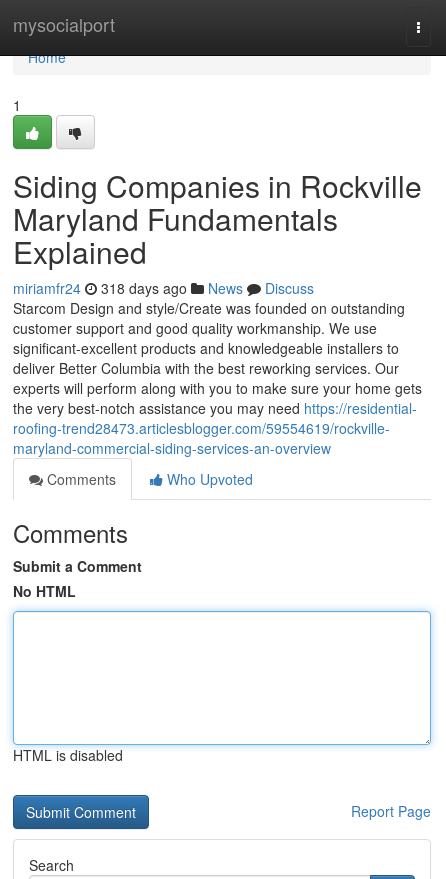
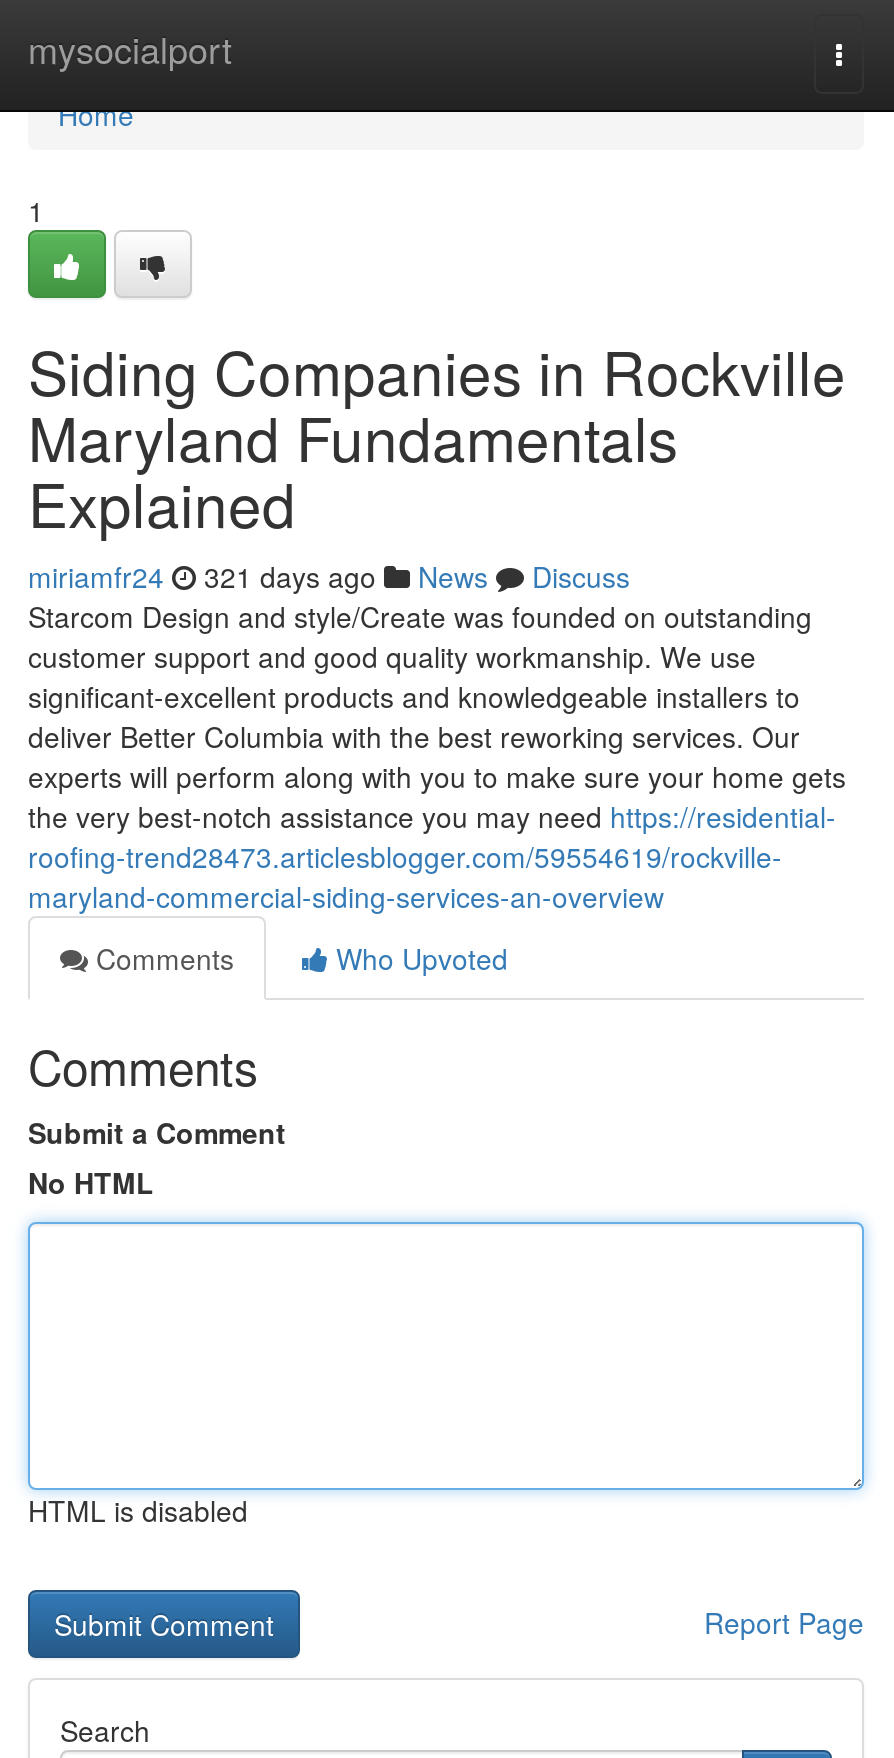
[13,278,314,298] miriamfr24 318 days ago News Discuss -> [28,556,630,596] miriamfr24 321 days ago News Discuss

